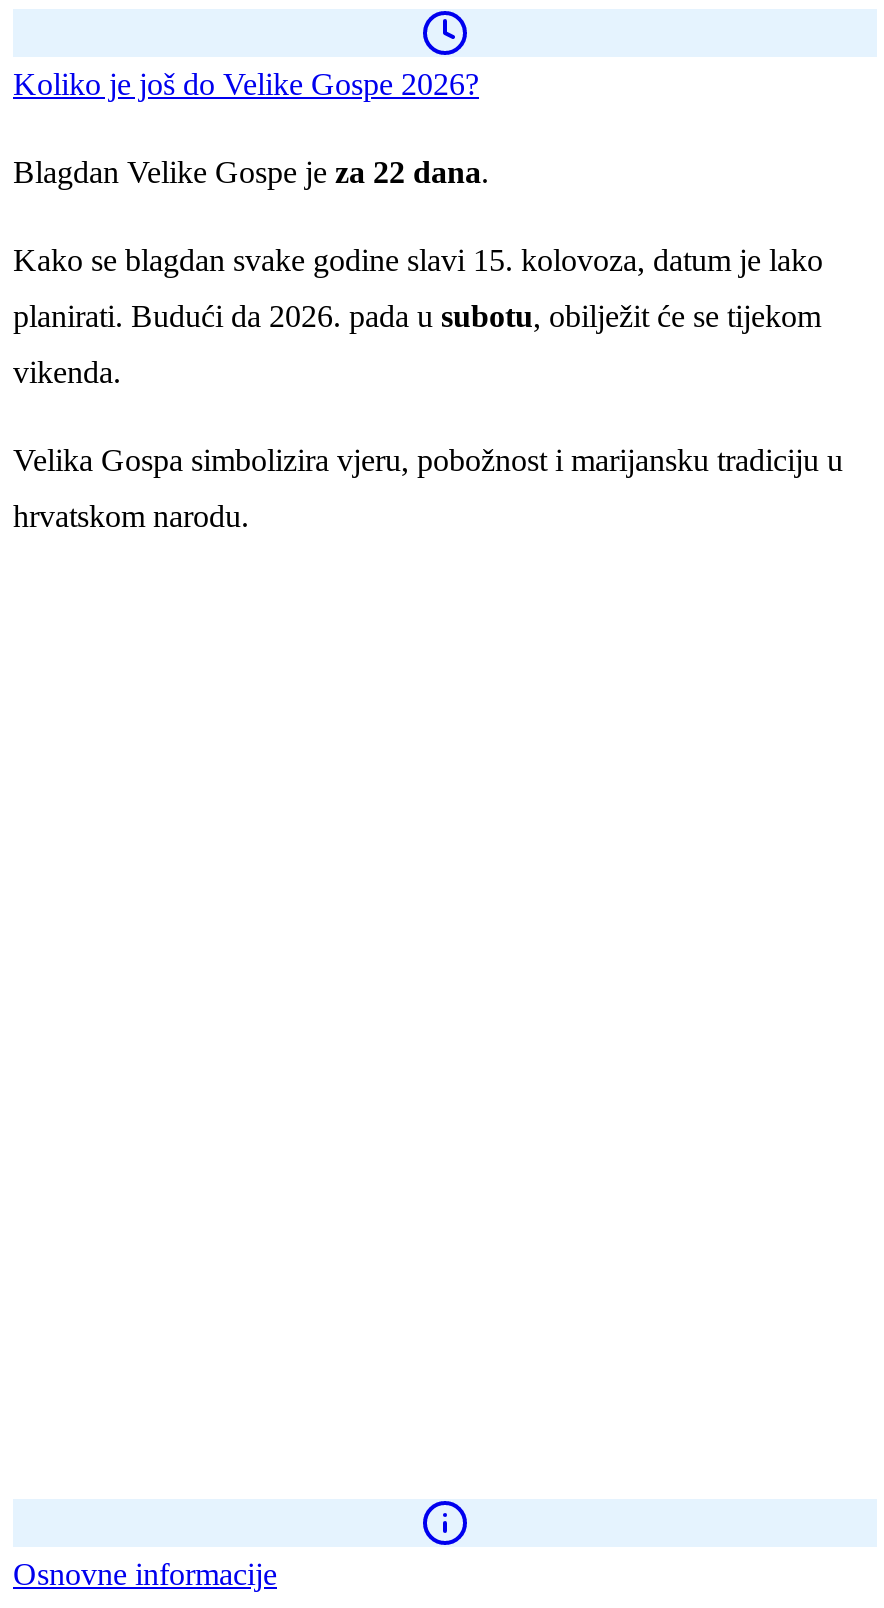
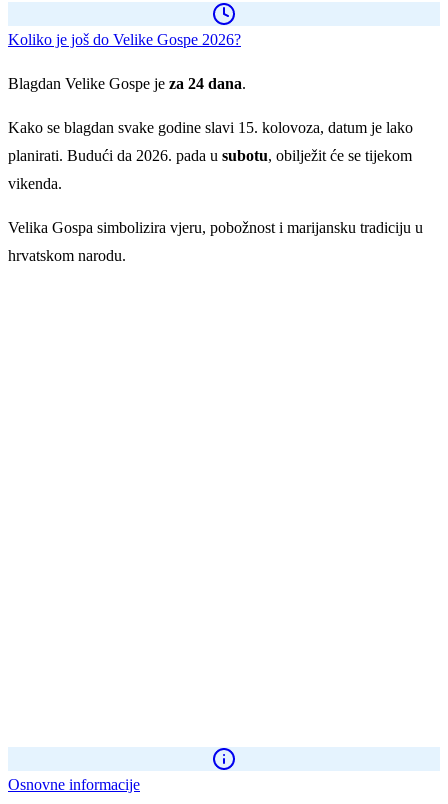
[13,155,489,189] Blagdan Velike Gospe je za 22 dana. -> [8,75,246,92] Blagdan Velike Gospe je za 24 dana.

